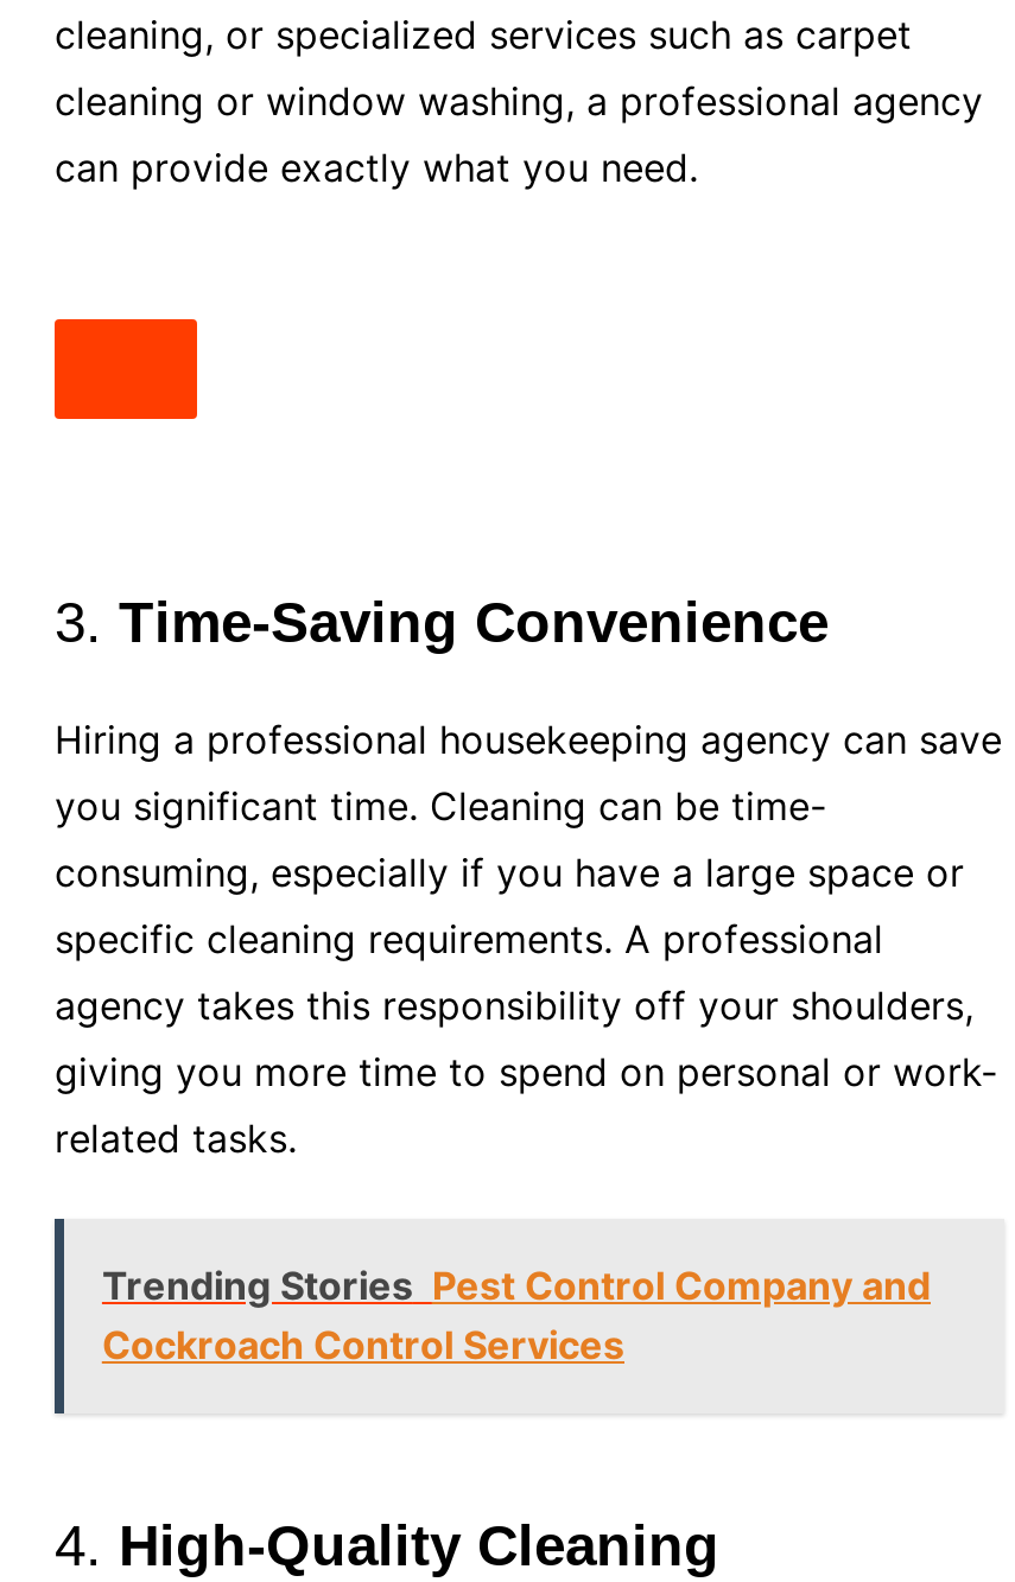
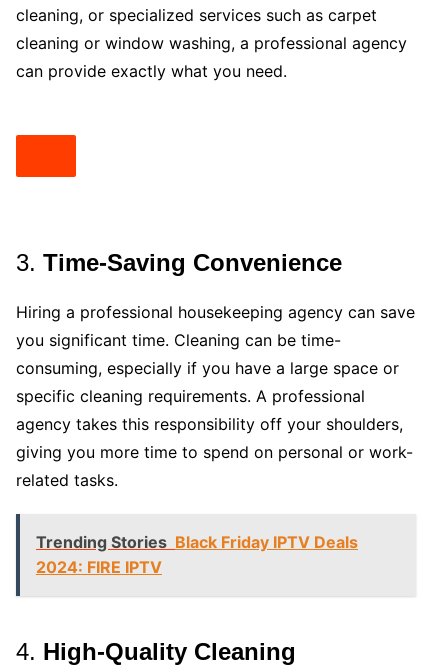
[102,1261,931,1368] Trending Stories Pest Control Company and | Cockroach Control Services -> [36,532,358,577] Trending Stories Black Friday IPTV Deals | 2024: FIRE IPTV

